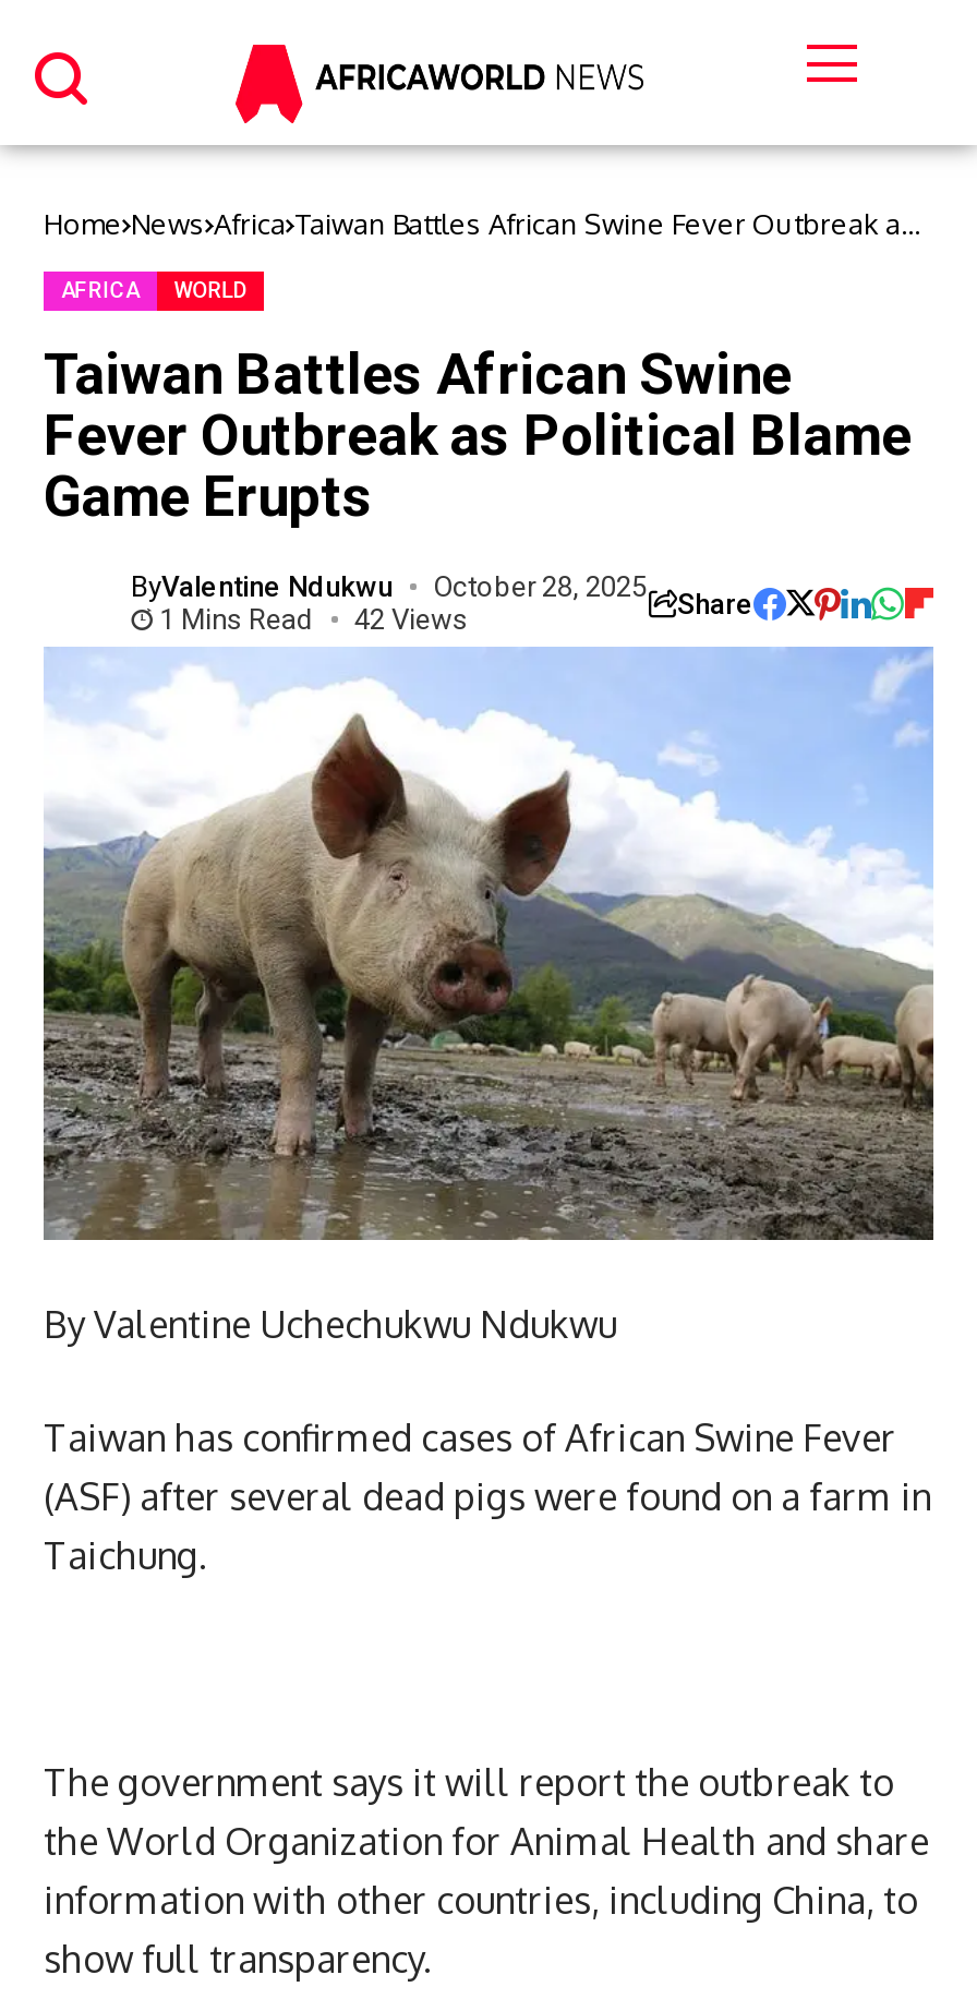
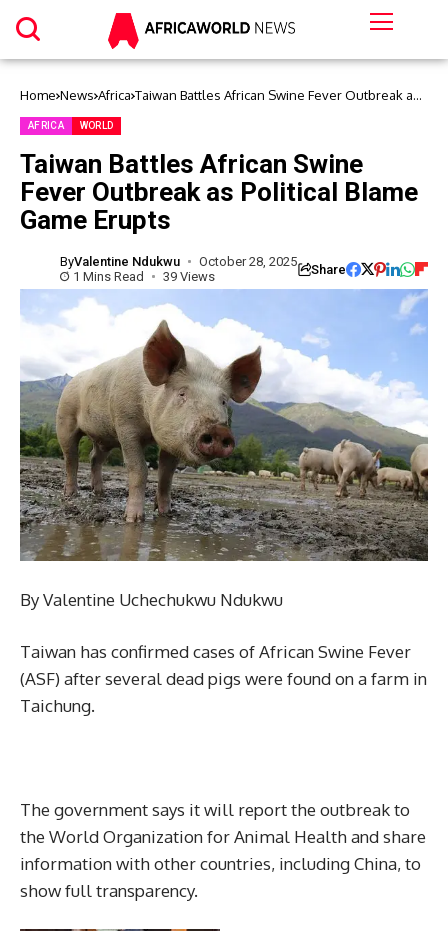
[159,603,468,636] 1 Mins Read 42 Views -> [73,269,214,284] 1 Mins Read 39 Views

